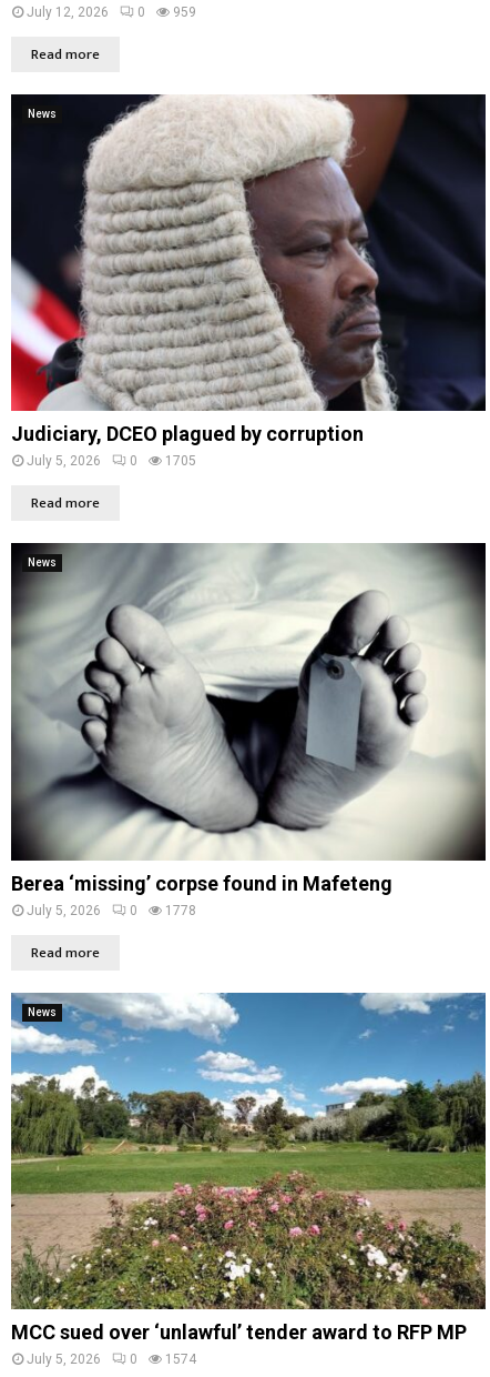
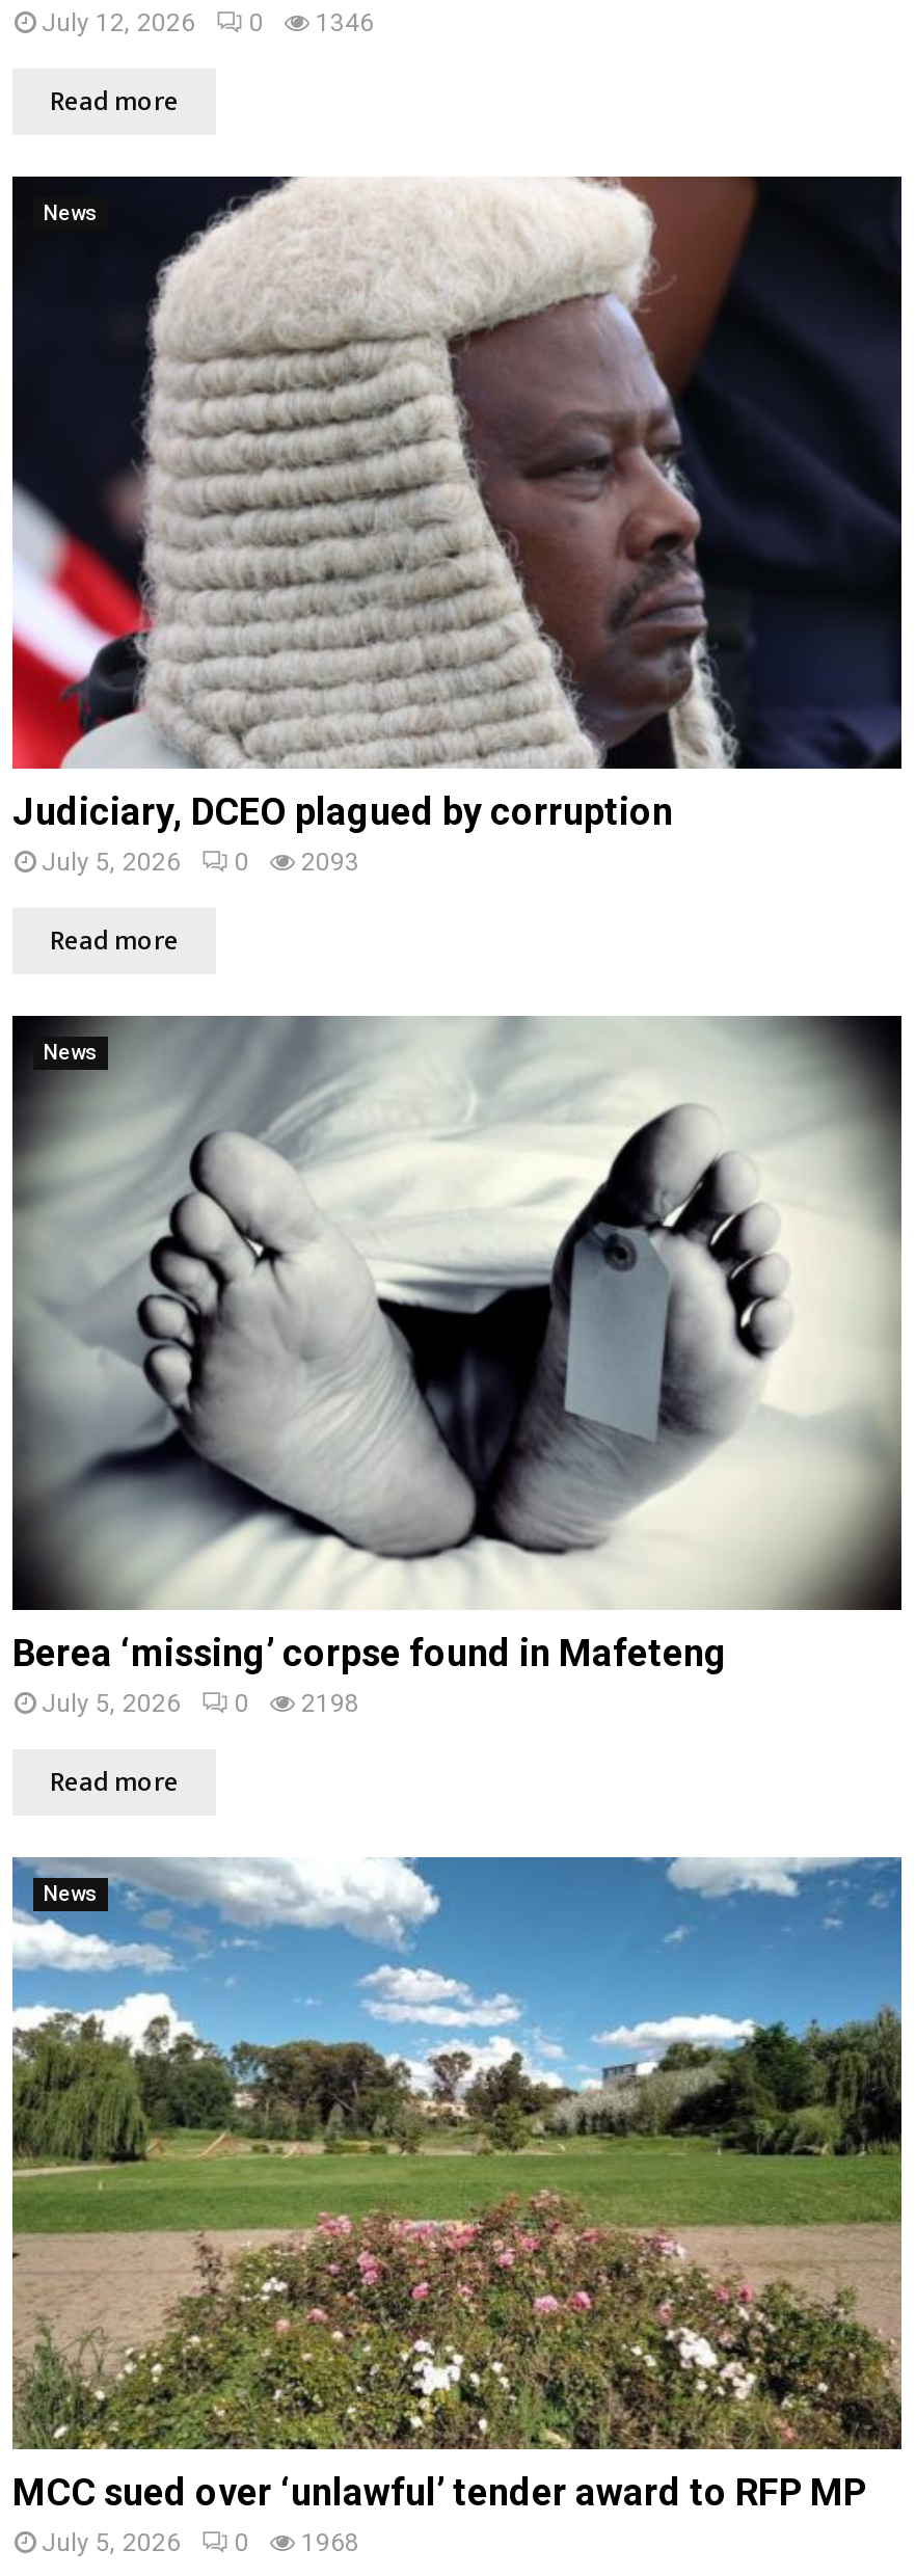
[27,4,196,20] July 12, 2026 0 959 -> [42,8,374,37] July 12, 2026 0 1346
[27,453,196,469] July 5, 2026 0 1705 -> [42,848,359,877] July 5, 2026 0 2093
[27,902,196,918] July 5, 2026 0 1778 -> [42,1688,359,1717] July 5, 2026 0 2198
[27,1351,196,1367] July 5, 2026 0 1574 -> [42,2528,359,2557] July 5, 2026 0 1968

